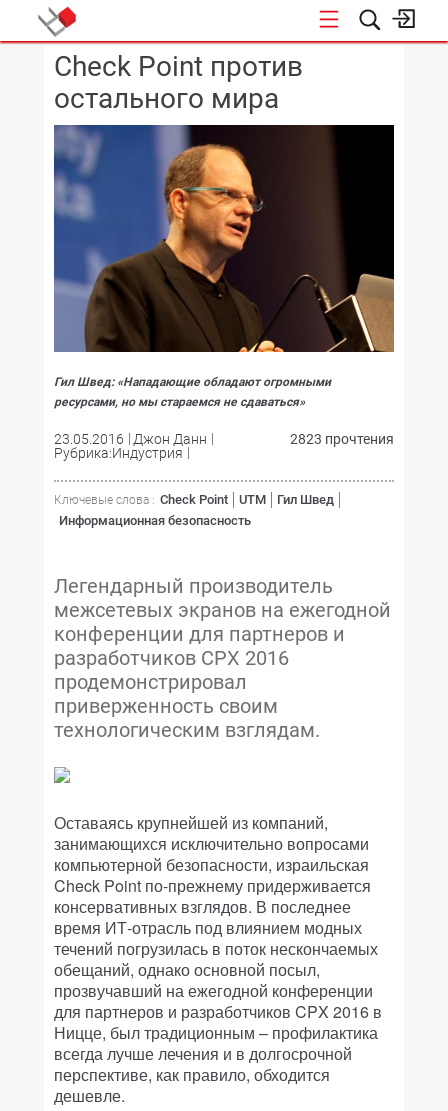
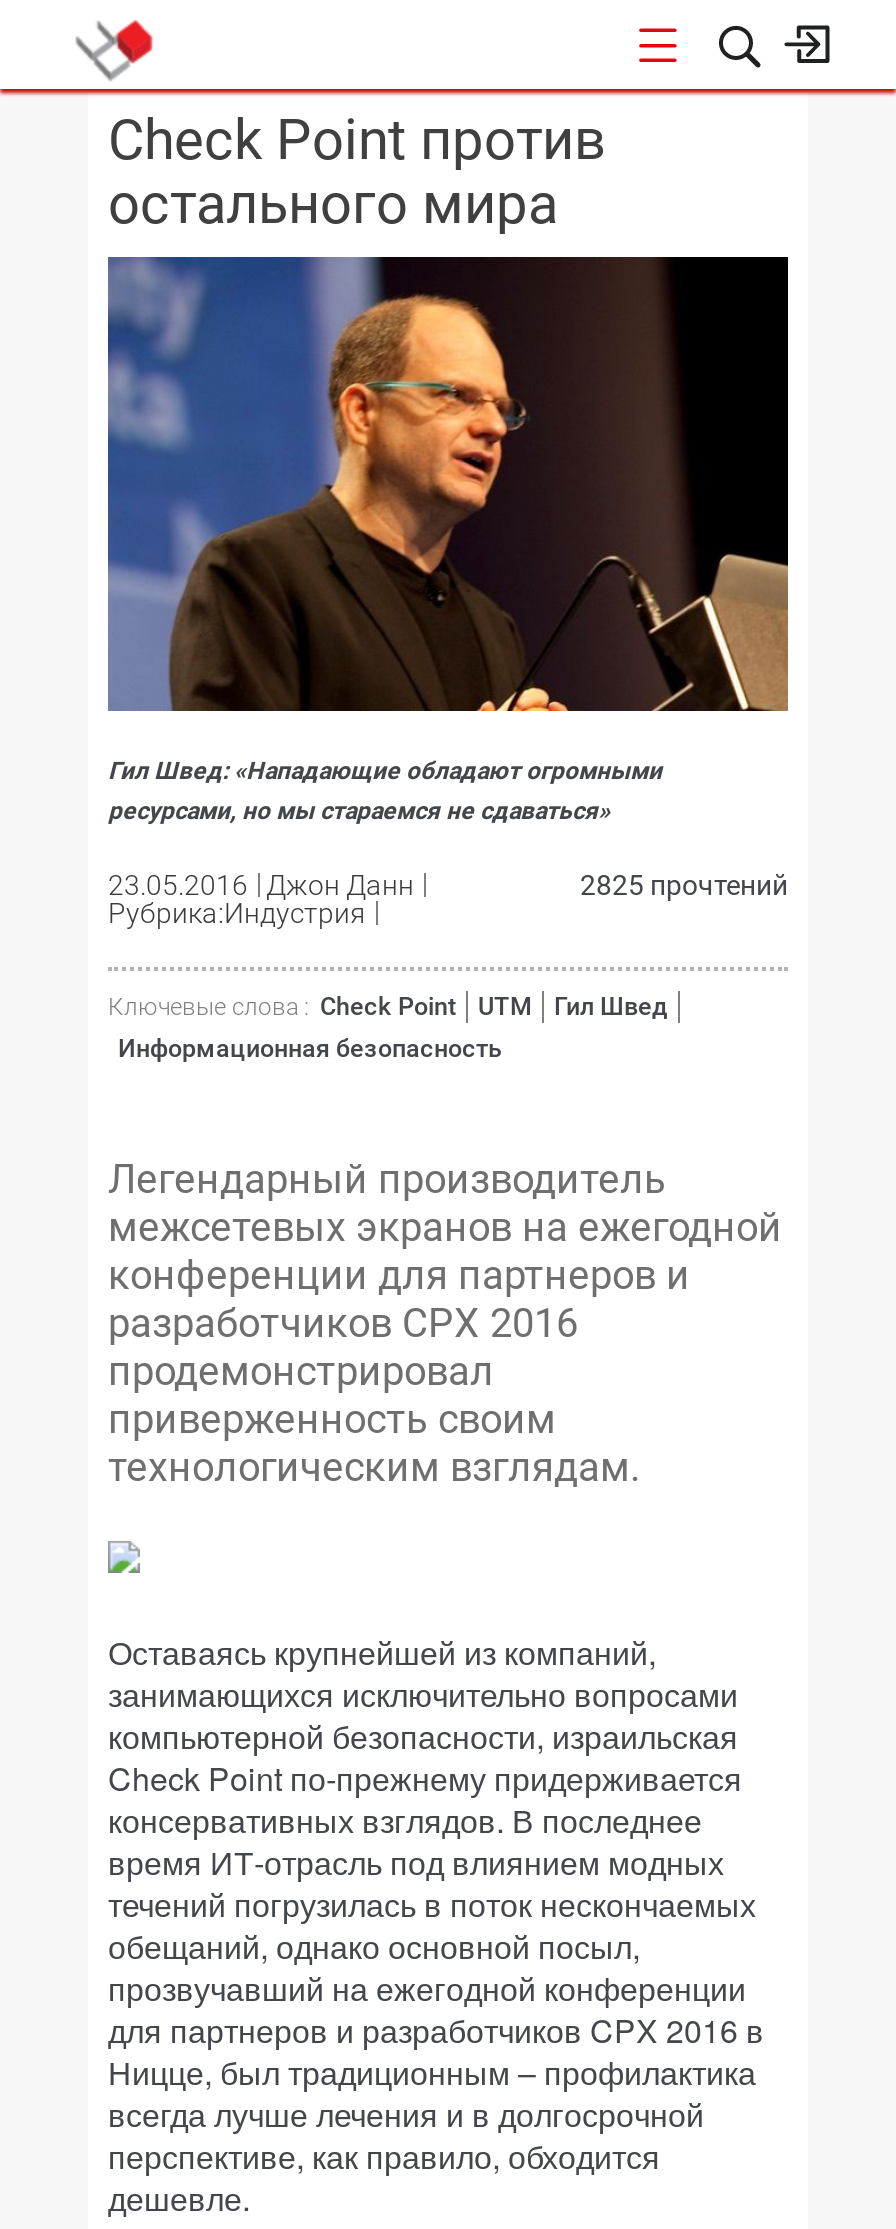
[290,431,394,447] 2823 прочтения -> [580,868,788,900] 2825 прочтений

